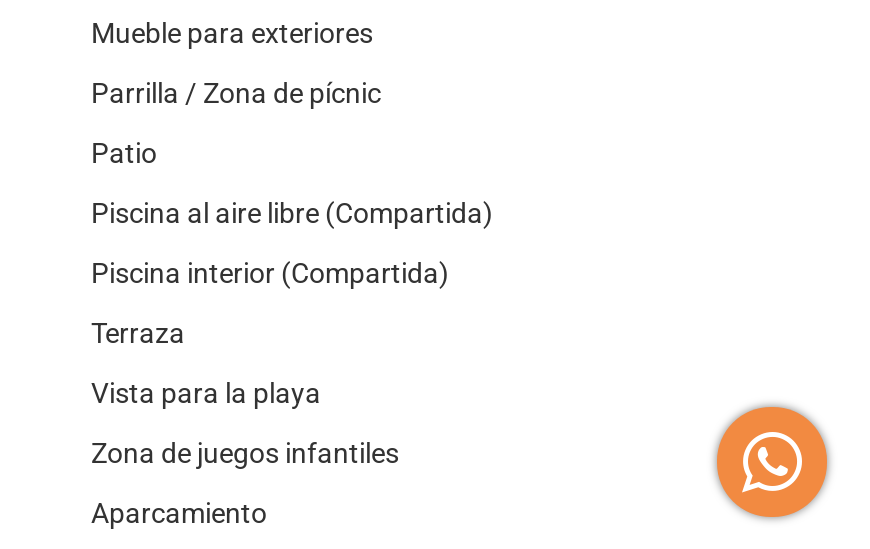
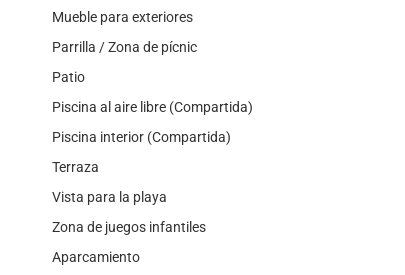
[711,401,833,523] [image] -> none

